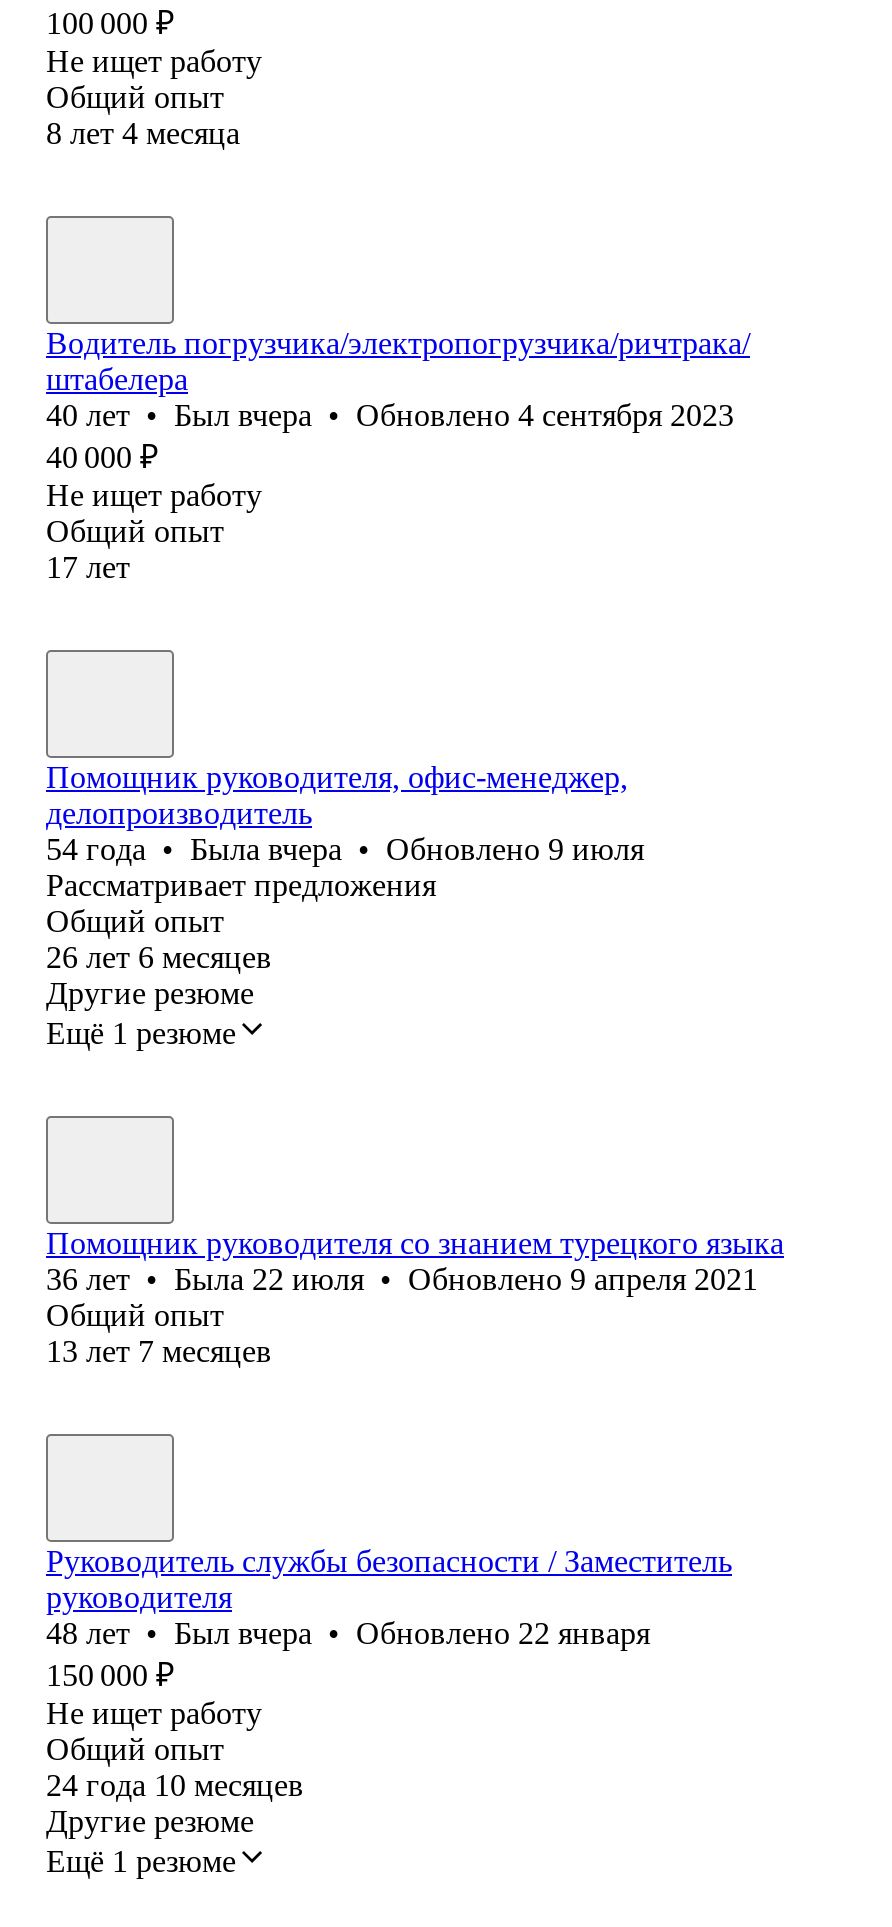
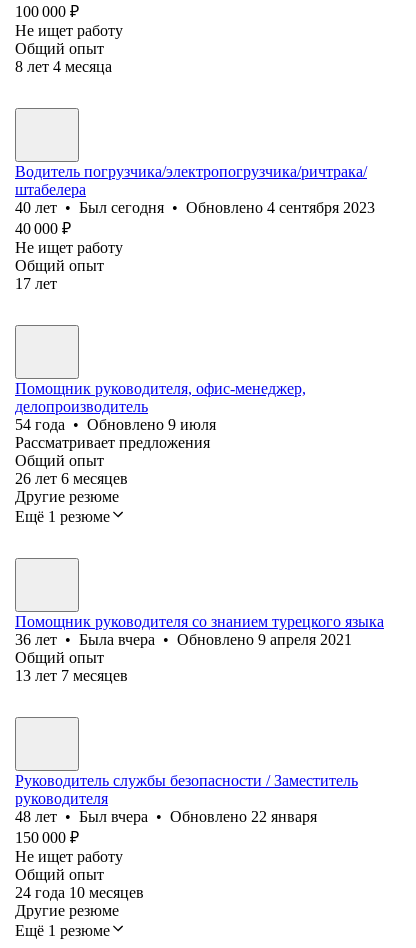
[46,398,734,432] 40 лет • Был вчера • Обновлено 4 сентября 2023 -> [15,199,375,216] 40 лет • Был сегодня • Обновлено 4 сентября 2023
[46,832,644,866] 54 года • Была вчера • Обновлено 9 июля -> [15,416,216,433] 54 года • Обновлено 9 июля
[46,1262,758,1296] 36 лет • Была 22 июля • Обновлено 9 апреля 2021 -> [15,631,352,648] 36 лет • Была вчера • Обновлено 9 апреля 2021

